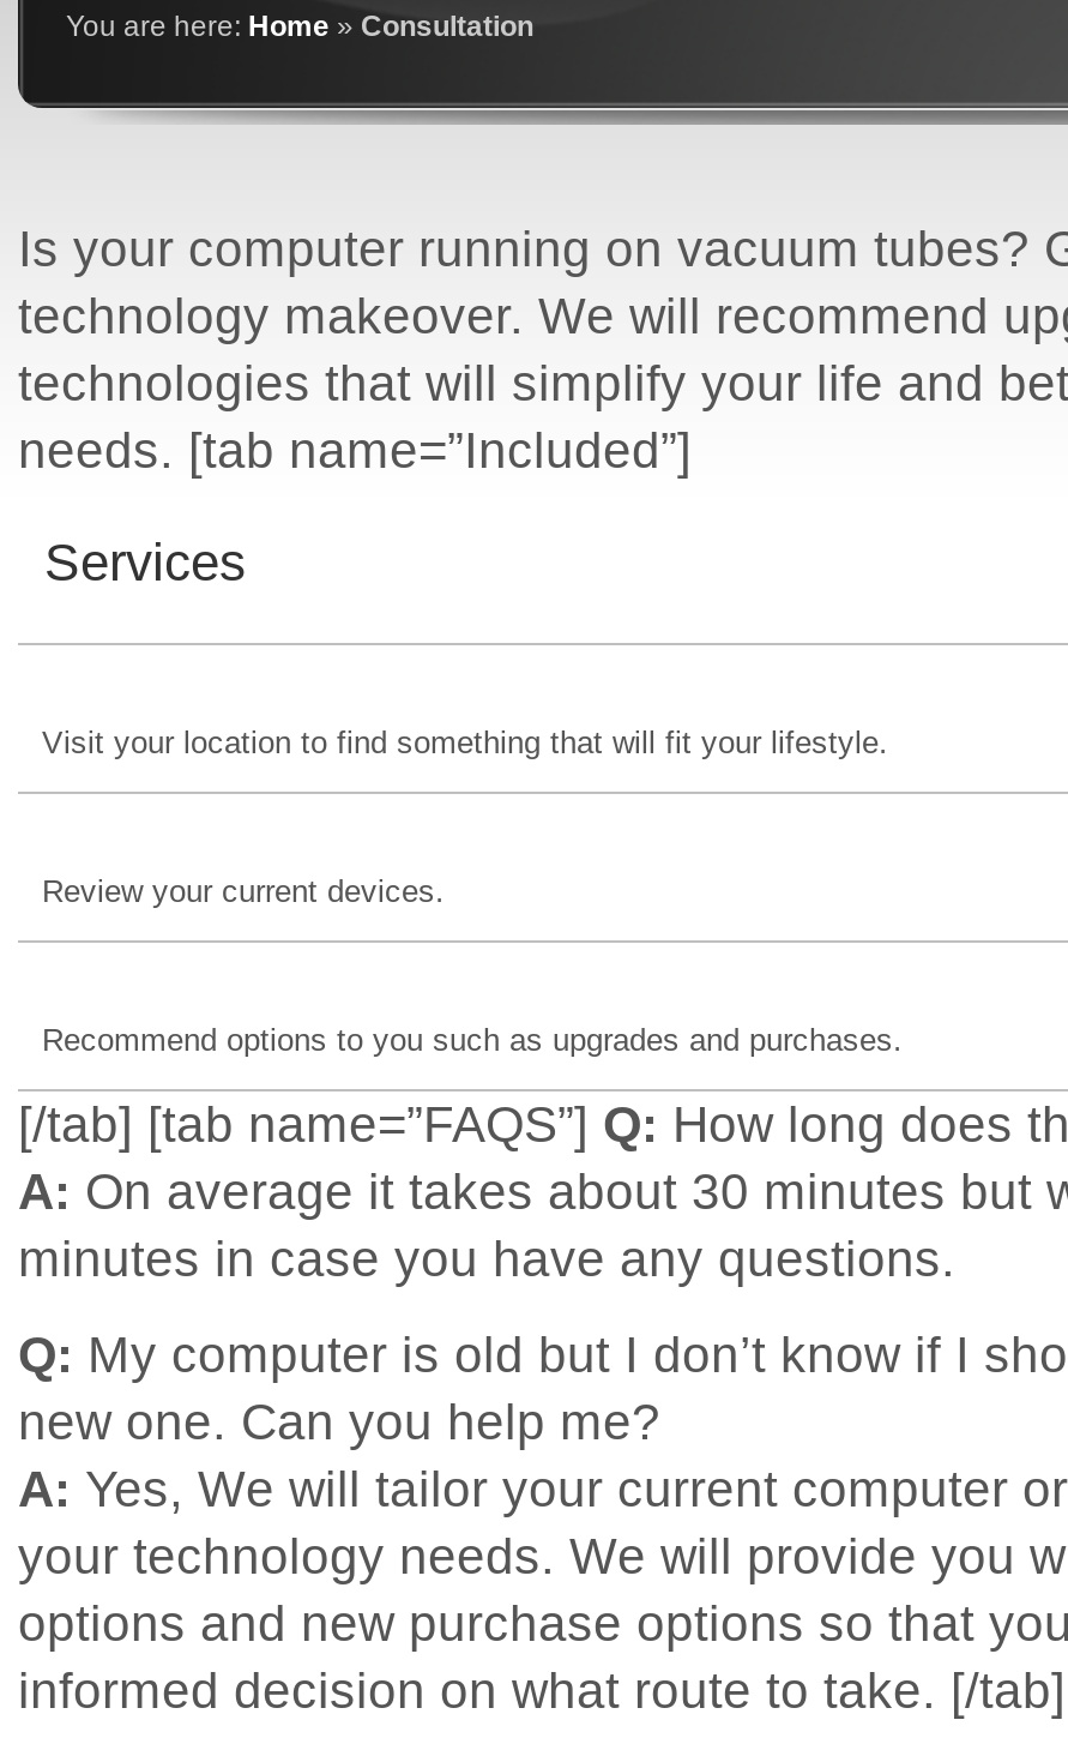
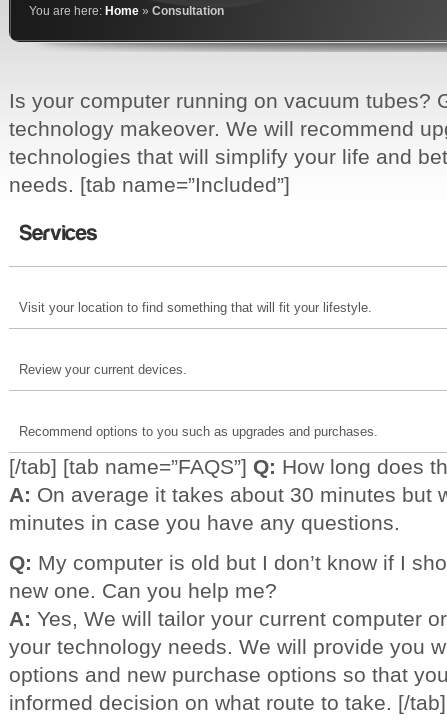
[44,533,246,593] Services -> none

